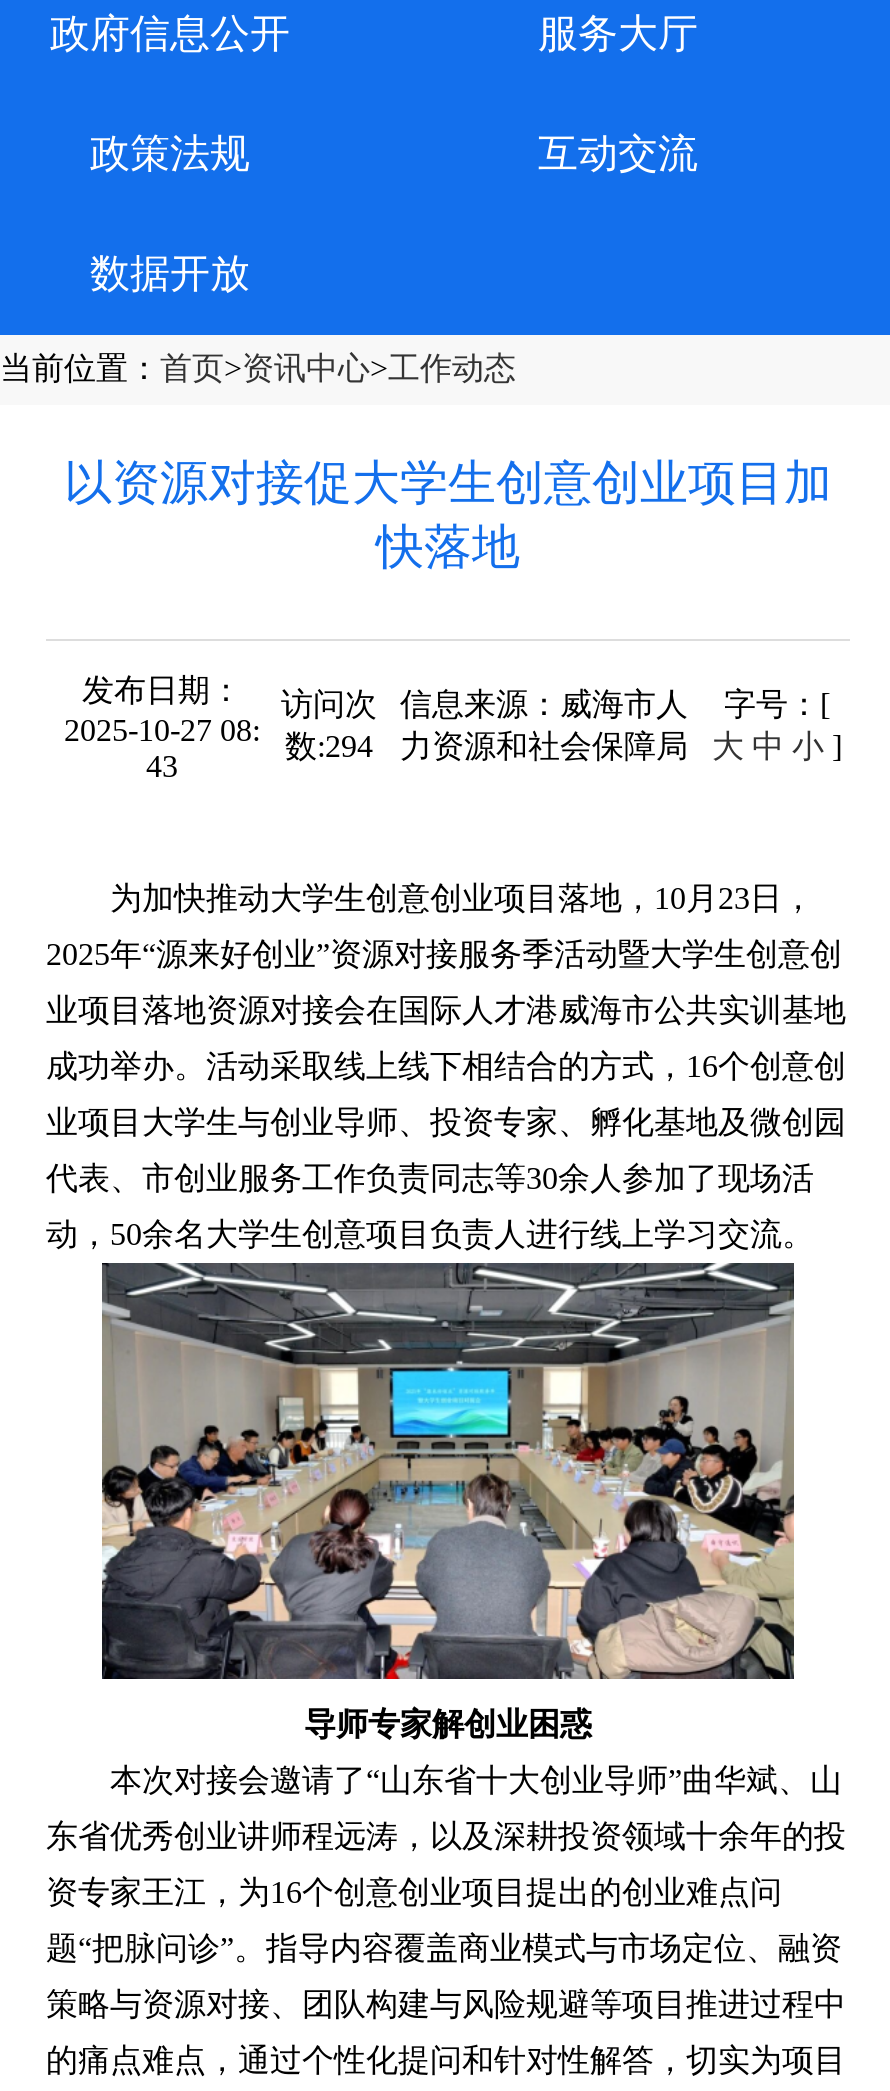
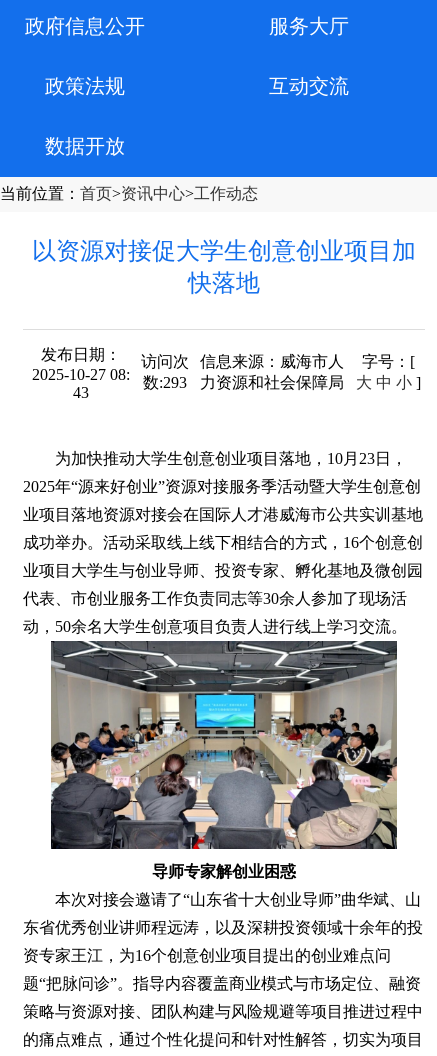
[64,713,842,763] 2025-10-27 08: 数:294 力资源和社会保障局 大 中 小] -> [32,366,421,391] 2025-10-27 08: 数:293 力资源和社会保障局 大 中 小]

